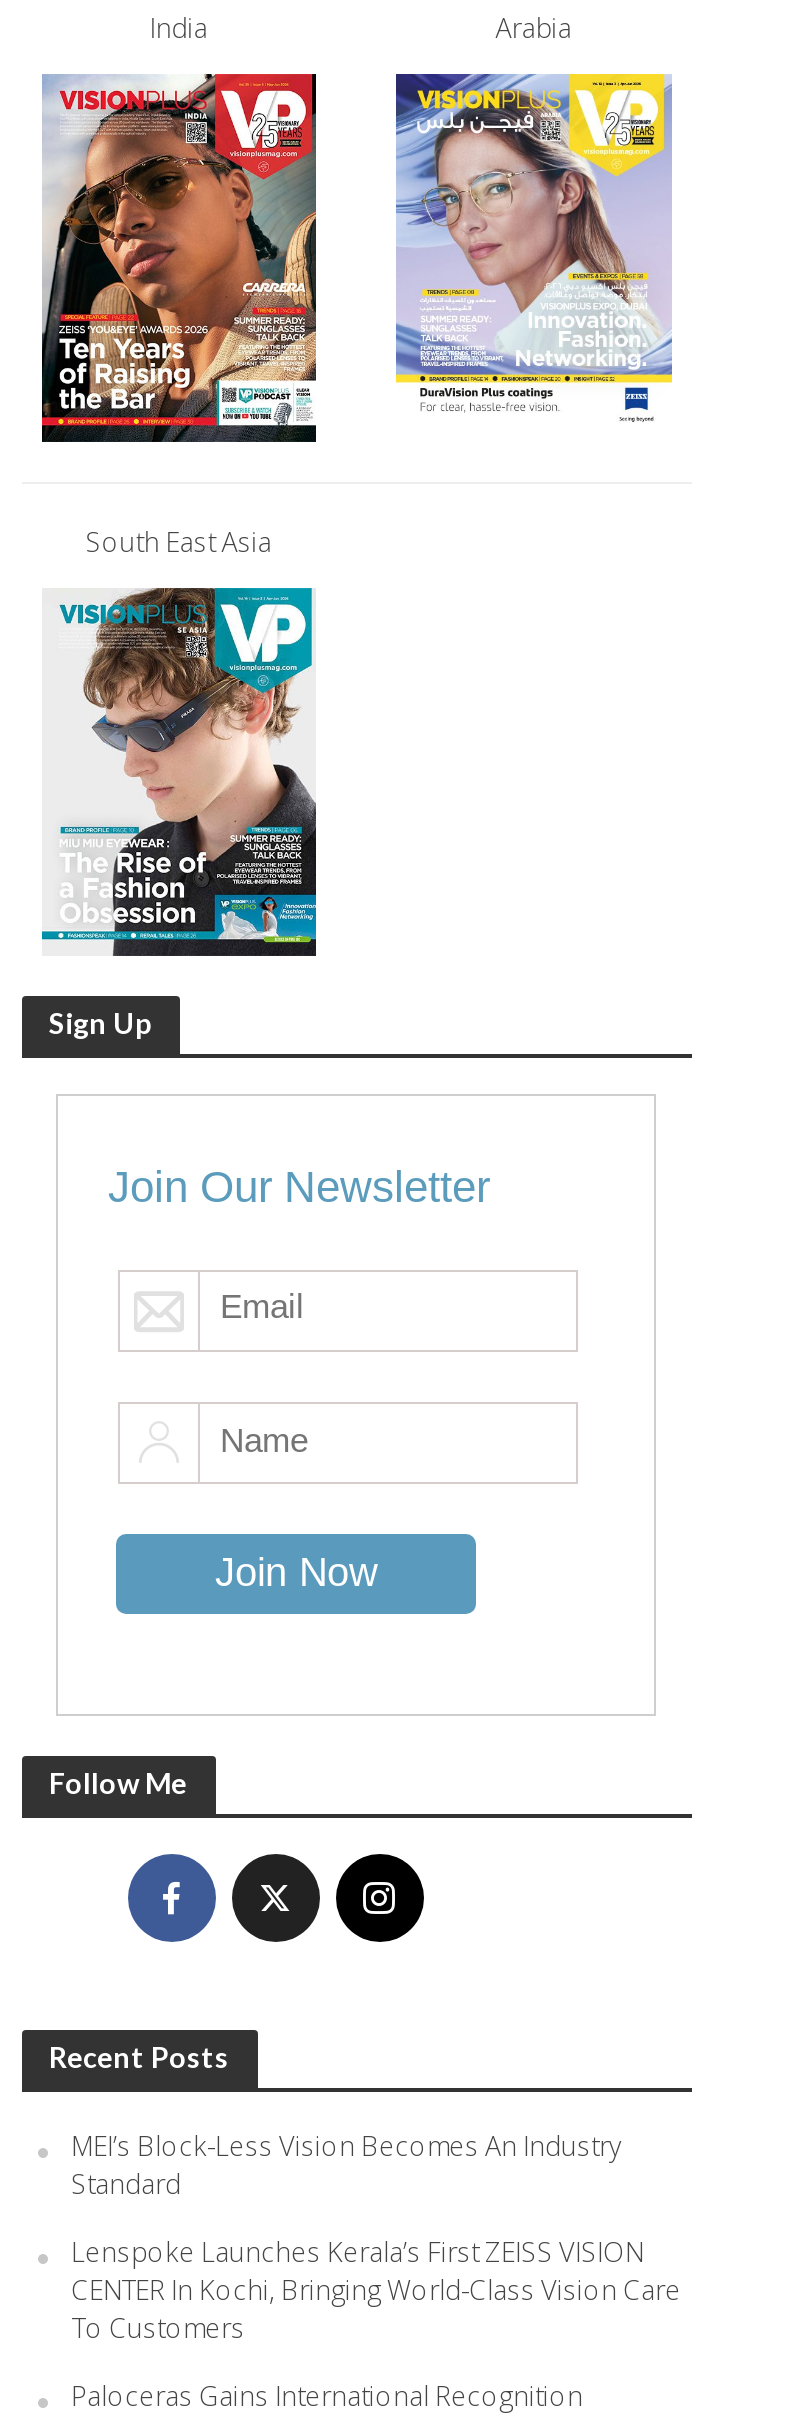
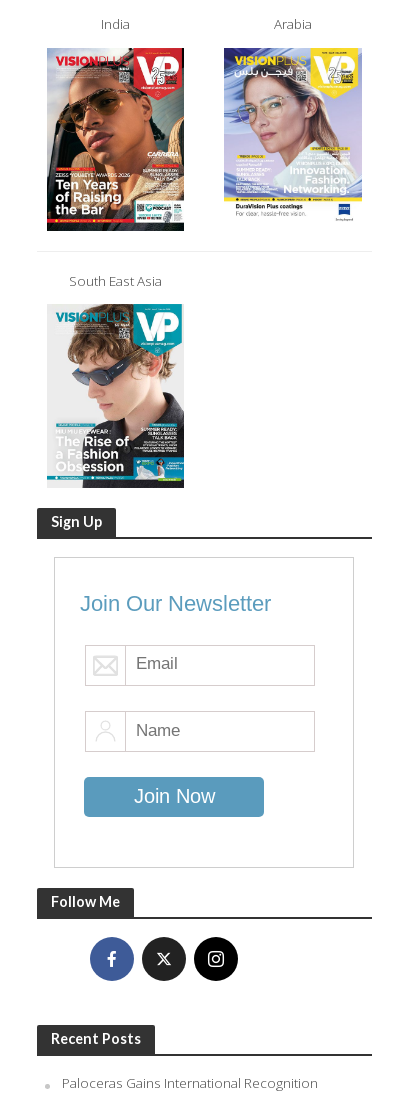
[71,2127,681,2345] MEI’s Block-Less Vision Becomes An Industry | Standard | Lenspoke Launches Kerala’s First ZEISS VISION | CENTER In Kochi, Bringing World-Class Vision Care | To Customers -> none

